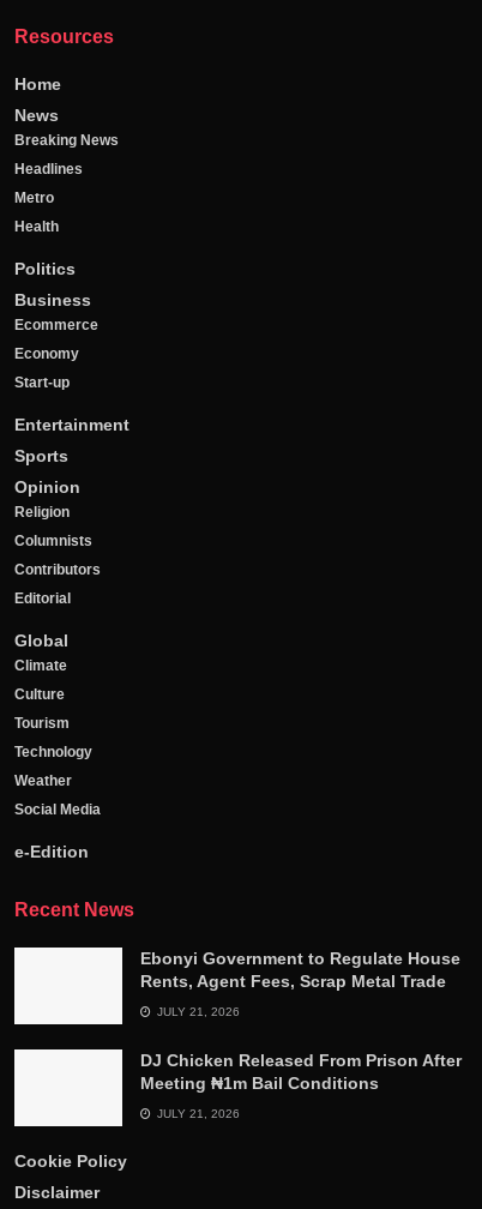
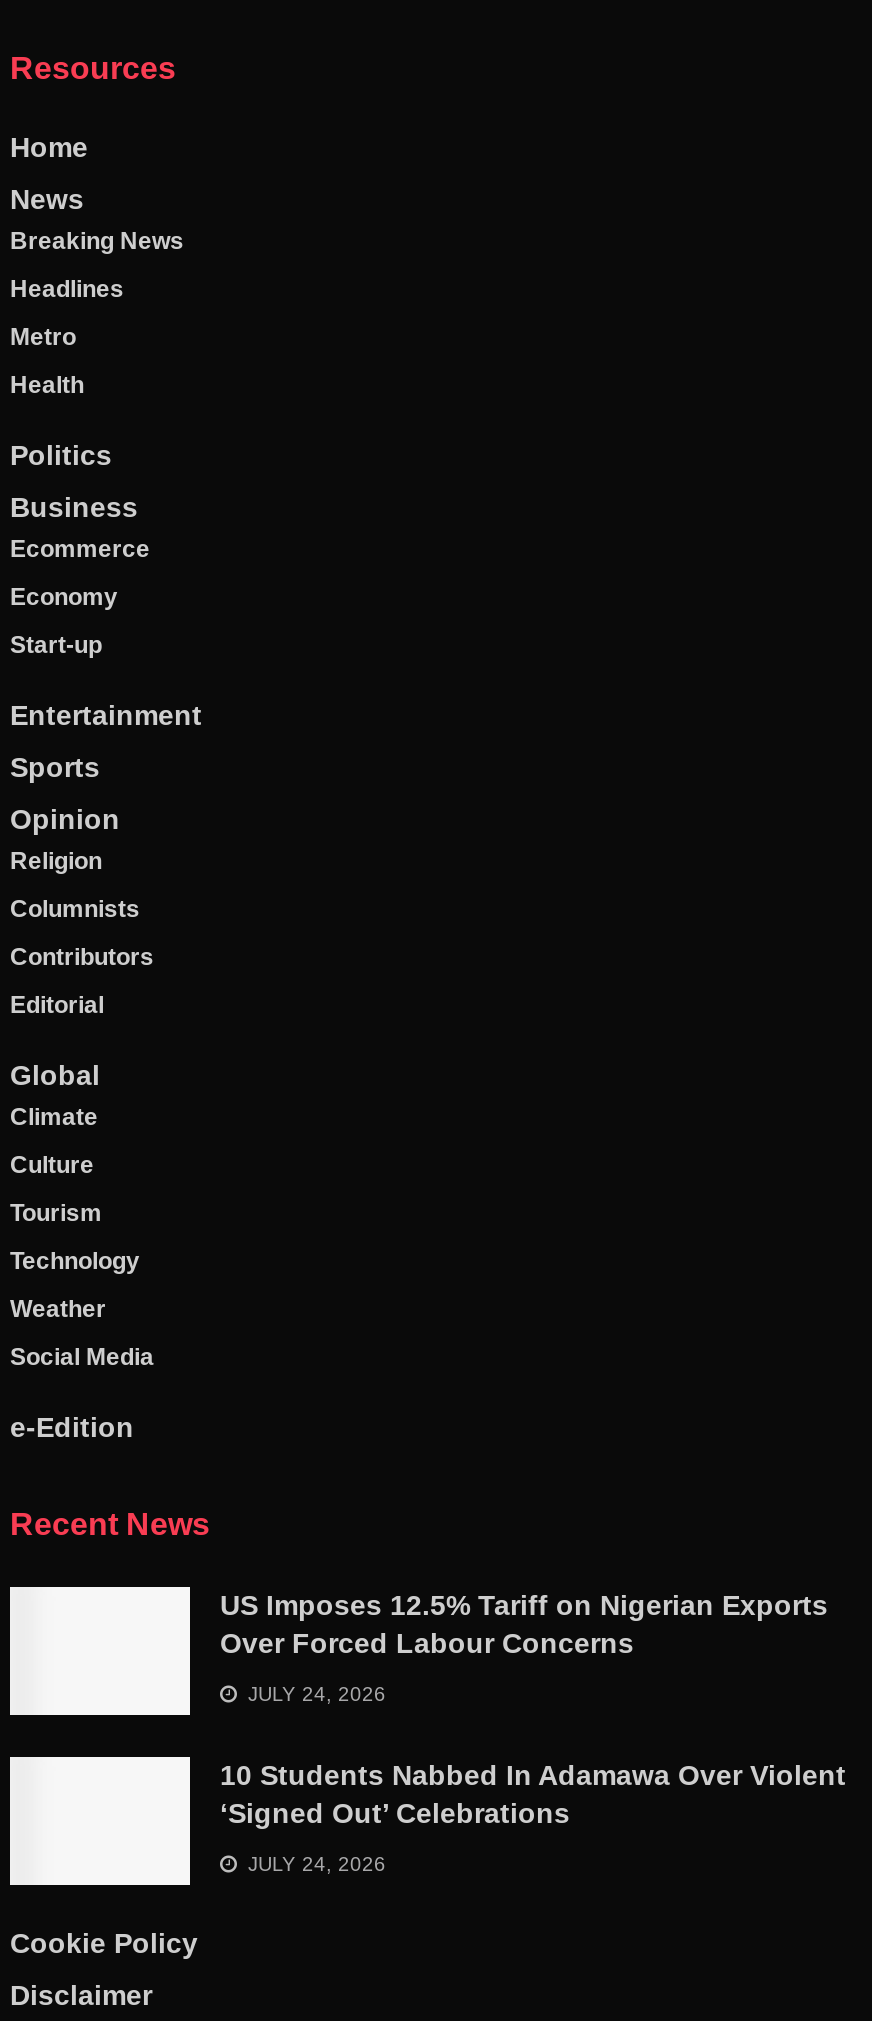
[140,949,460,991] Ebonyi Government to Regulate House | Rents, Agent Fees, Scrap Metal Trade -> [220,1589,828,1659] US Imposes 12.5% Tariff on Nigerian Exports | Over Forced Labour Concerns
[153,1005,240,1018] JULY 21, 2026 -> [242,1683,386,1705] JULY 24, 2026
[140,1051,462,1093] DJ Chicken Released From Prison After | Meeting ₦1m Bail Conditions -> [220,1759,846,1829] 10 Students Nabbed In Adamawa Over Violent | ‘Signed Out’ Celebrations
[153,1107,240,1120] JULY 21, 2026 -> [242,1853,386,1875] JULY 24, 2026

